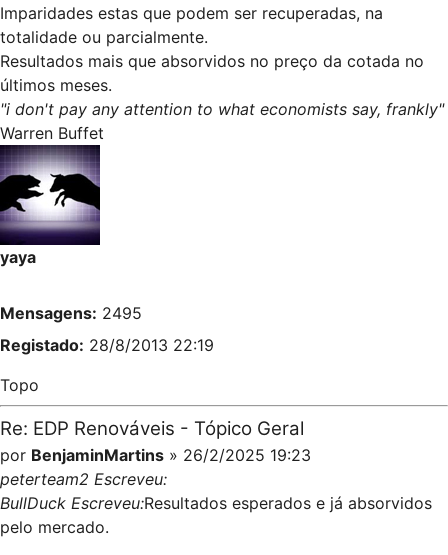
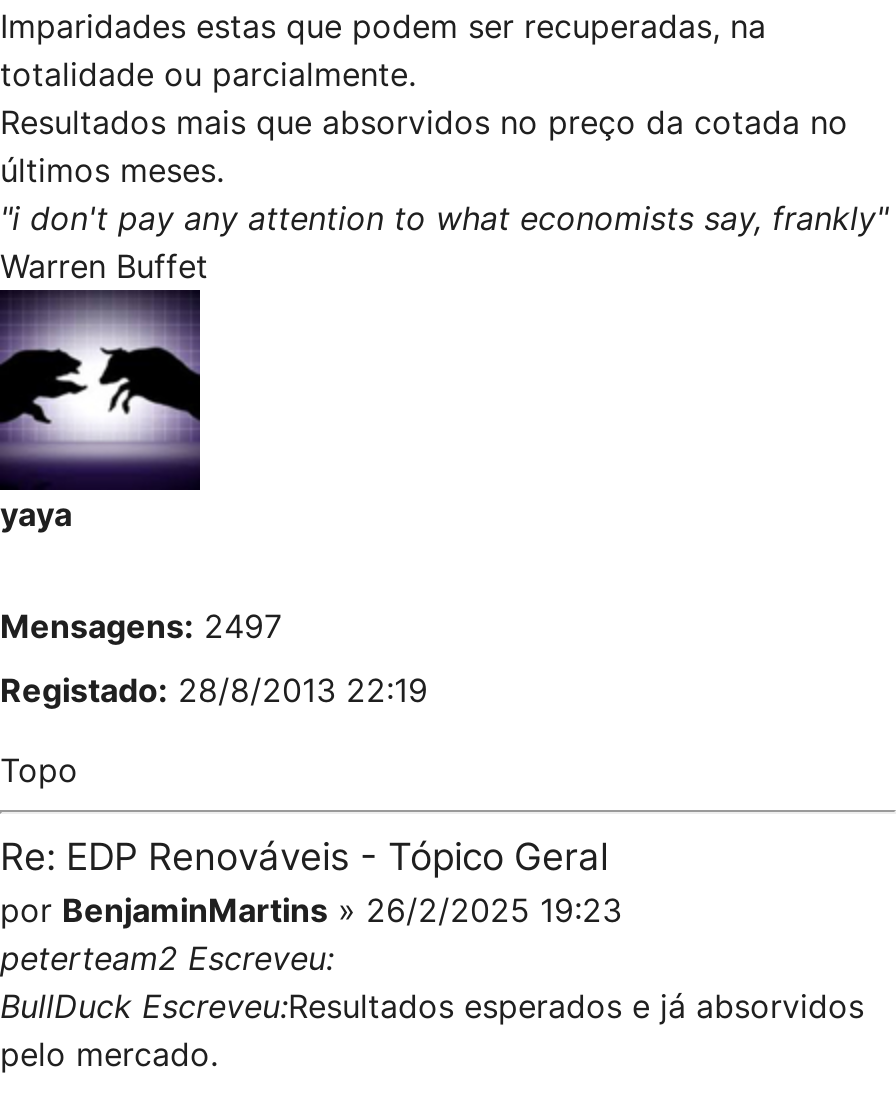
[0,303,142,323] Mensagens: 2495 -> [0,605,282,645] Mensagens: 2497

